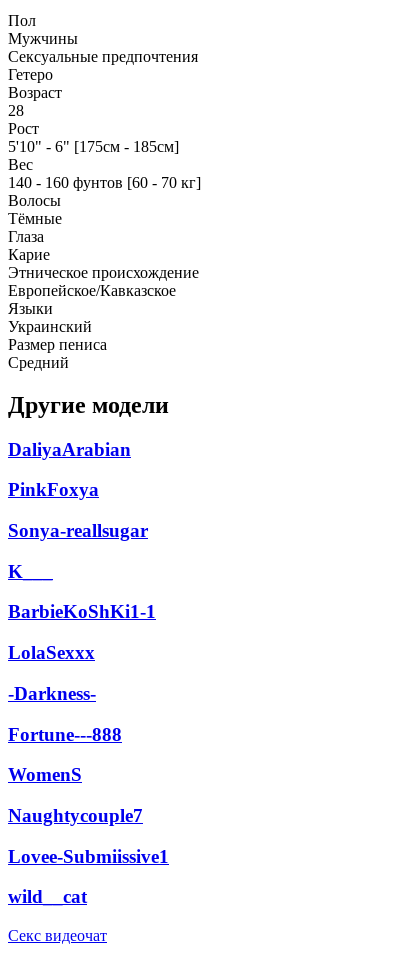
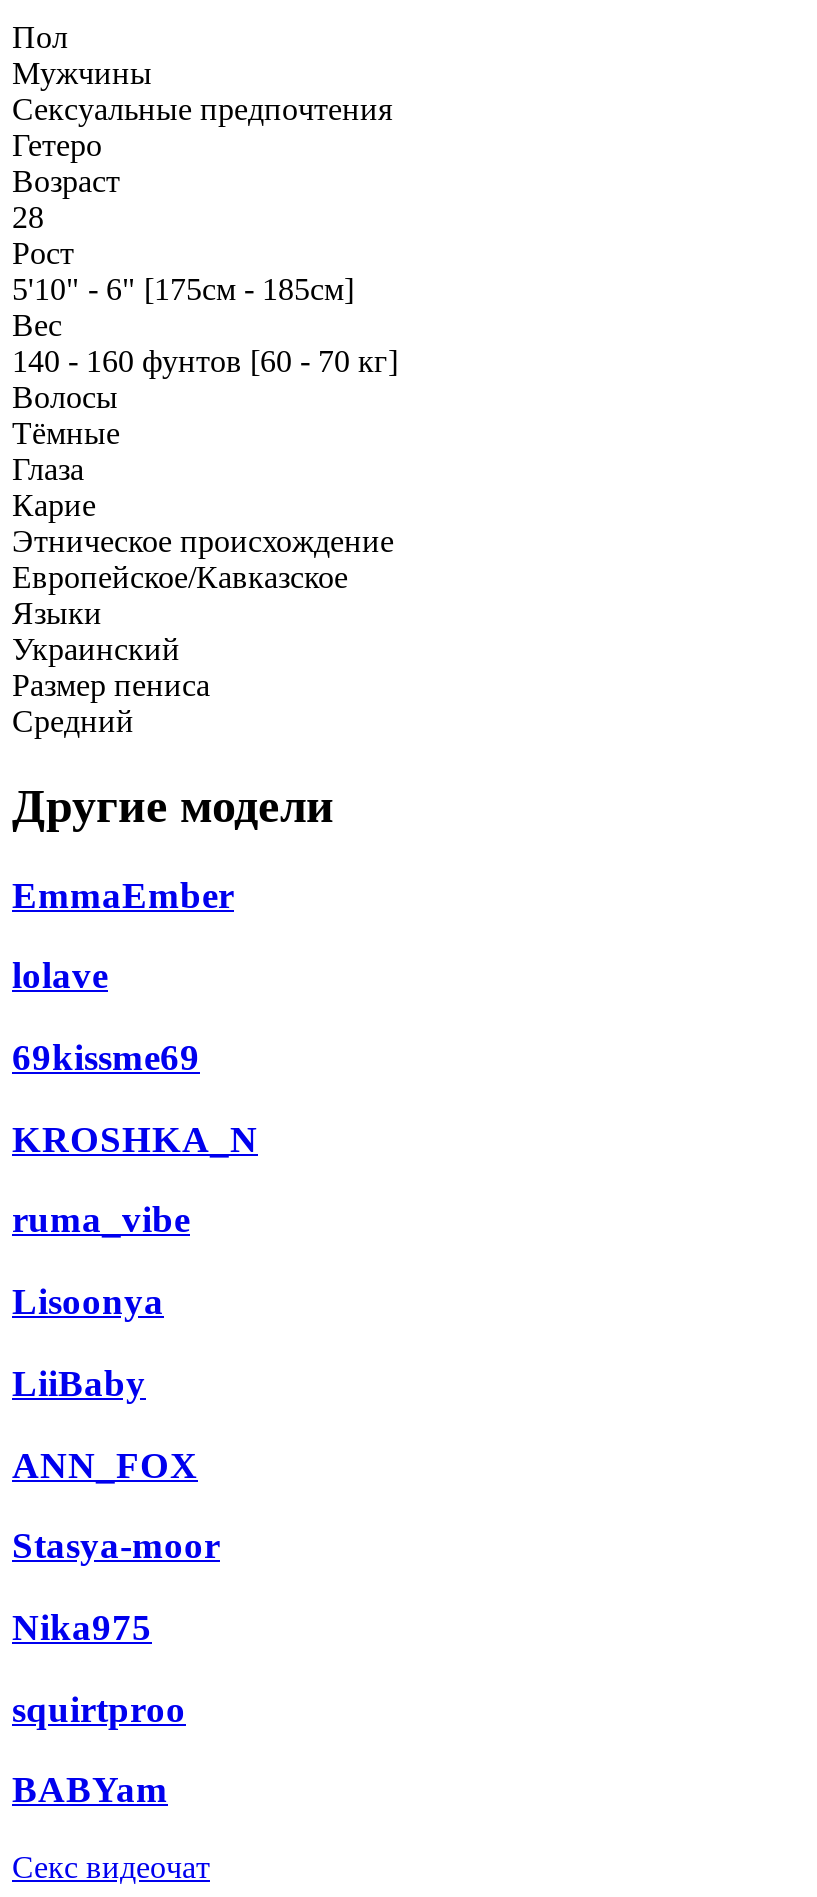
[8,438,131,459] DaliyaArabian -> [12,873,234,915] EmmaEmber
[8,479,99,500] PinkFoxya -> [12,954,108,996] lolave
[8,520,148,541] Sonya-reallsugar -> [12,1036,200,1078] 69kissme69
[8,561,53,582] K___ -> [12,1117,258,1159] KROSHKA_N
[8,601,156,622] BarbieKoShKi1-1 -> [12,1199,190,1241] ruma_vibe
[8,642,95,663] LolaSexxx -> [12,1280,164,1322] Lisoonya
[8,683,96,704] -Darkness- -> [12,1362,146,1404] LiiBaby
[8,723,122,744] Fortune---888 -> [12,1443,198,1485] ANN_FOX
[8,764,82,785] WomenS -> [12,1524,220,1566] Stasya-moor
[8,805,143,826] Naughtycouple7 -> [12,1606,152,1648] Nika975
[8,846,169,867] Lovee-Submiissive1 -> [12,1687,186,1729] squirtproo
[8,886,87,907] wild__cat -> [12,1769,168,1811] BABYam

